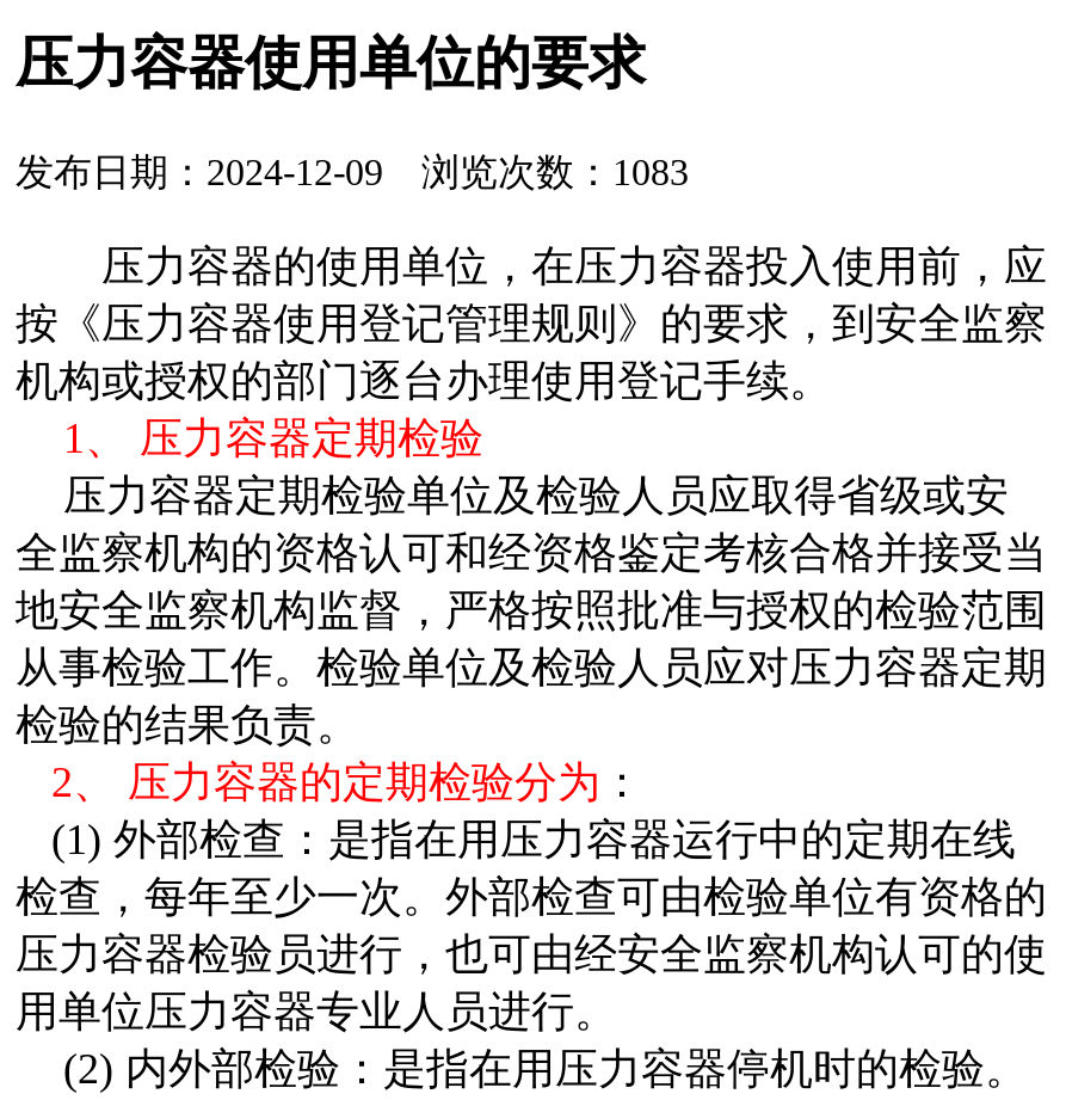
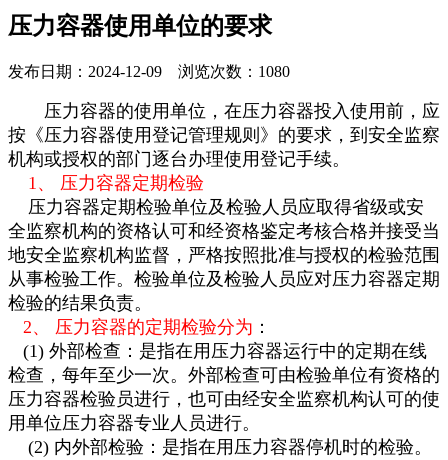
[16,152,689,192] 发布日期：2024-12-09 浏览次数：1083 -> [8,63,290,80] 发布日期：2024-12-09 浏览次数：1080

